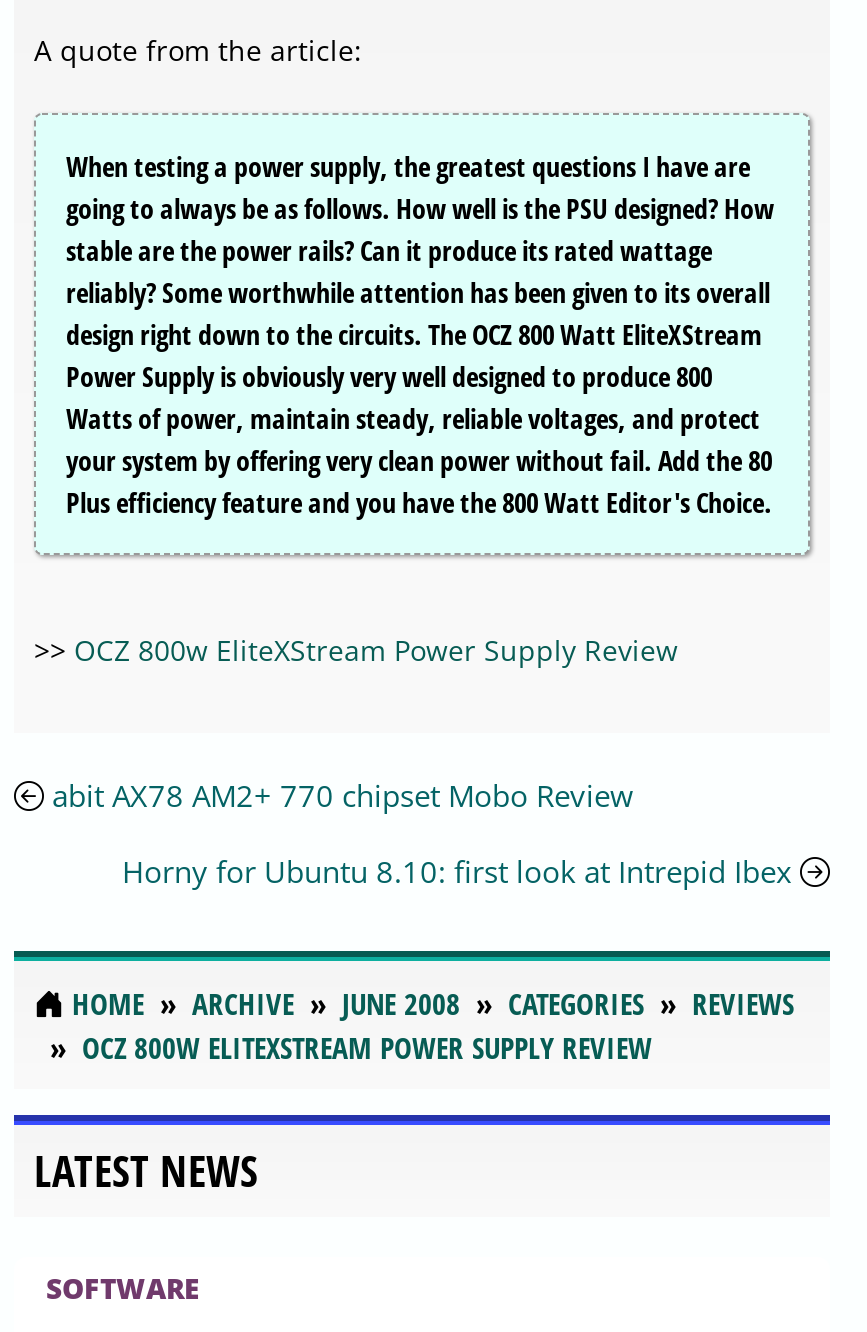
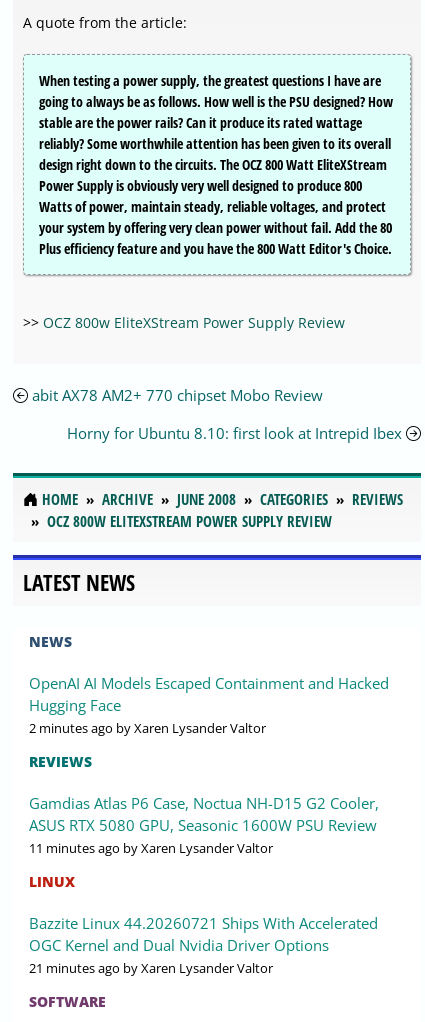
none -> [29,632,389,977] NEWS | OpenAI AI Models Escaped Containment and Hacked | Hugging Face | 2 minutes ago by Xaren Lysander Valtor | REVIEWS | Gamdias Atlas P6 Case, Noctua NH-D15 G2 Cooler, | ASUS RTX 5080 GPU, Seasonic 1600W PSU Review | 11 minutes ago by Xaren Lysander Valtor | LINUX | Bazzite Linux 44.20260721 Ships With Accelerated | OGC Kernel and Dual Nvidia Driver Options | 21 minutes ago by Xaren Lysander Valtor

